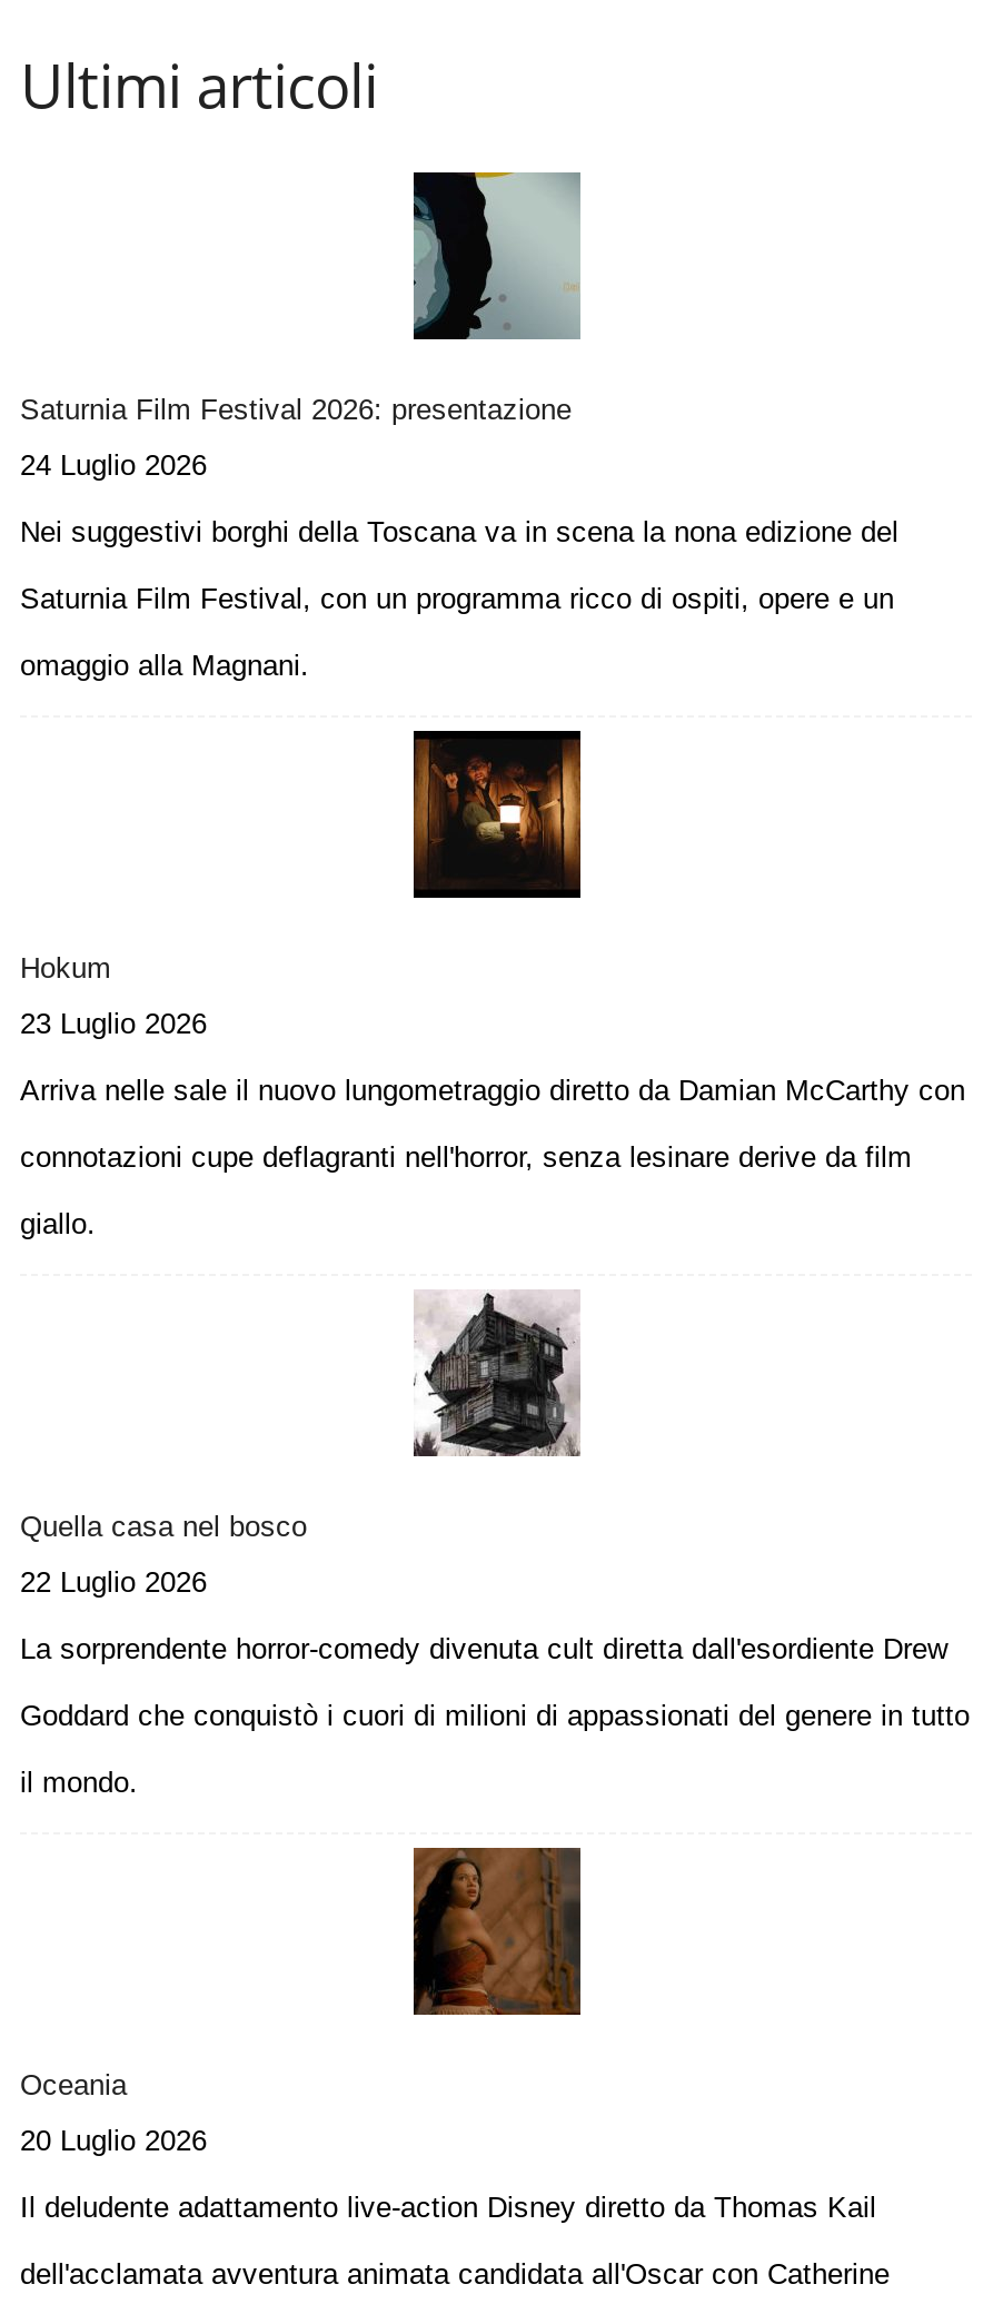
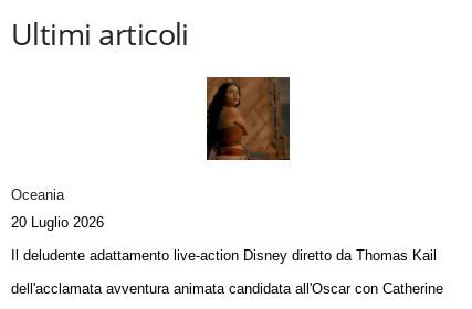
[20,170,898,683] [image] | Saturnia Film Festival 2026: presentazione | 24 Luglio 2026 | Nei suggestivi borghi della Toscana va in scena la nona edizione del | Saturnia Film Festival, con un programma ricco di ospiti, opere e un | omaggio alla Magnani. -> none
[20,729,965,1242] [image] | Hokum | 23 Luglio 2026 | Arriva nelle sale il nuovo lungometraggio diretto da Damian McCarthy con | connotazioni cupe deflagranti nell'horror, senza lesinare derive da film | giallo. -> none
[20,1289,970,1800] [image] | Quella casa nel bosco | 22 Luglio 2026 | La sorprendente horror-comedy divenuta cult diretta dall'esordiente Drew | Goddard che conquistò i cuori di milioni di appassionati del genere in tutto | il mondo. -> none

